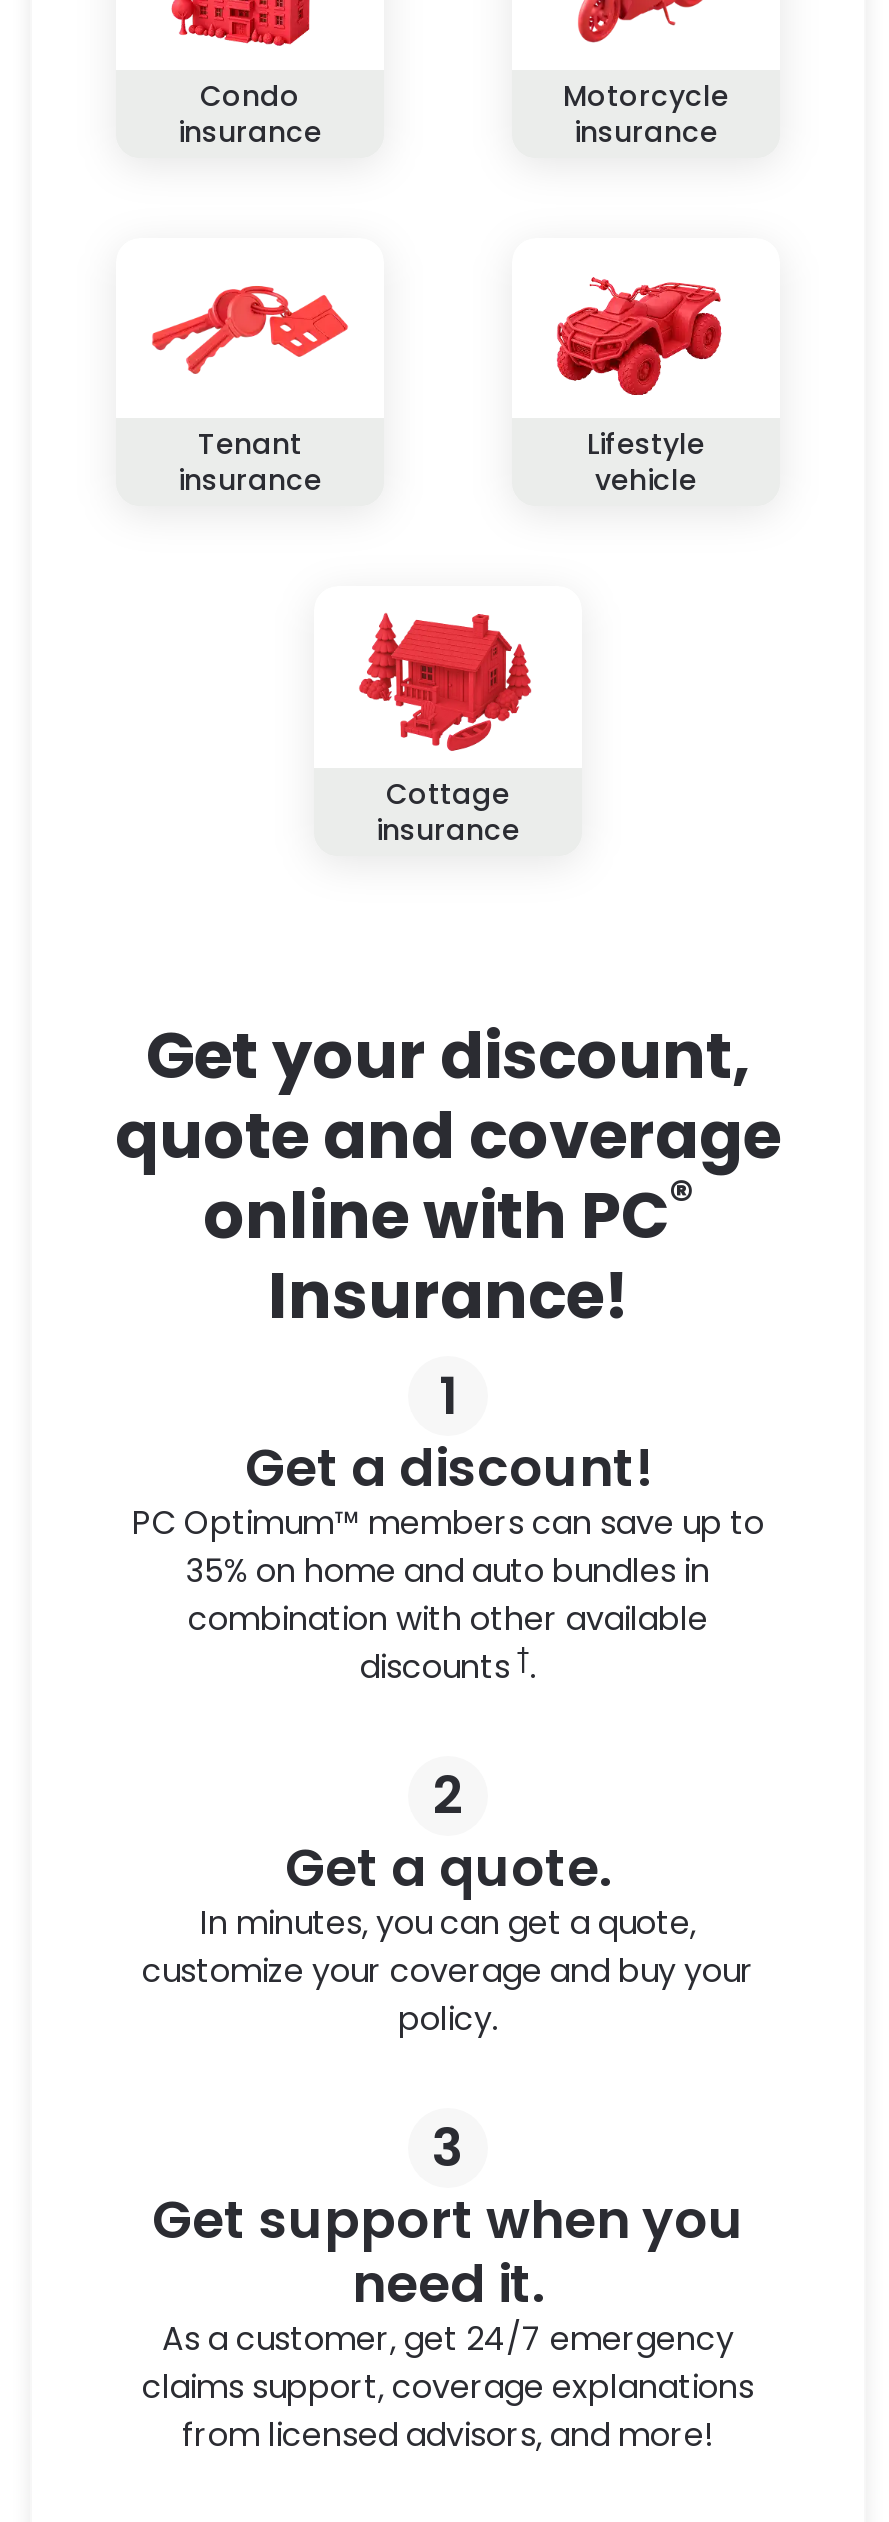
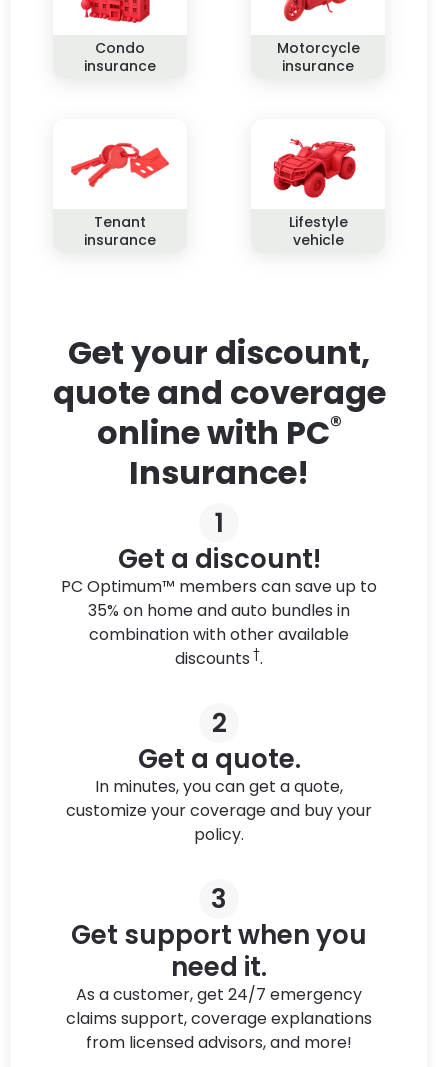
[358,612,534,850] [image] | Cottage | insurance -> none

